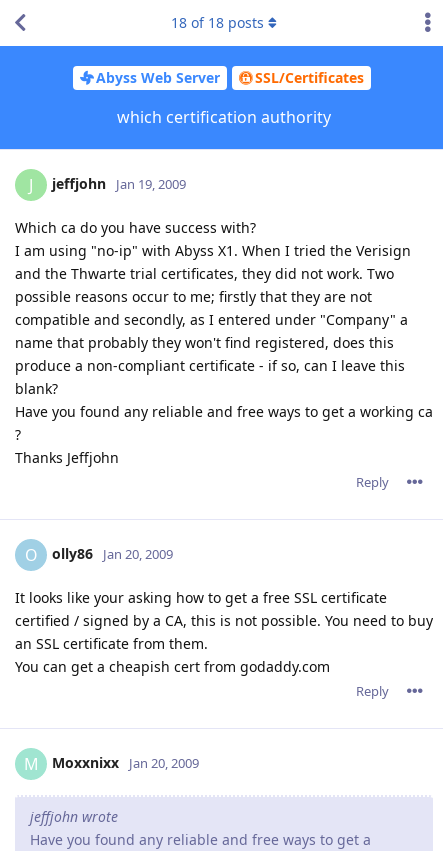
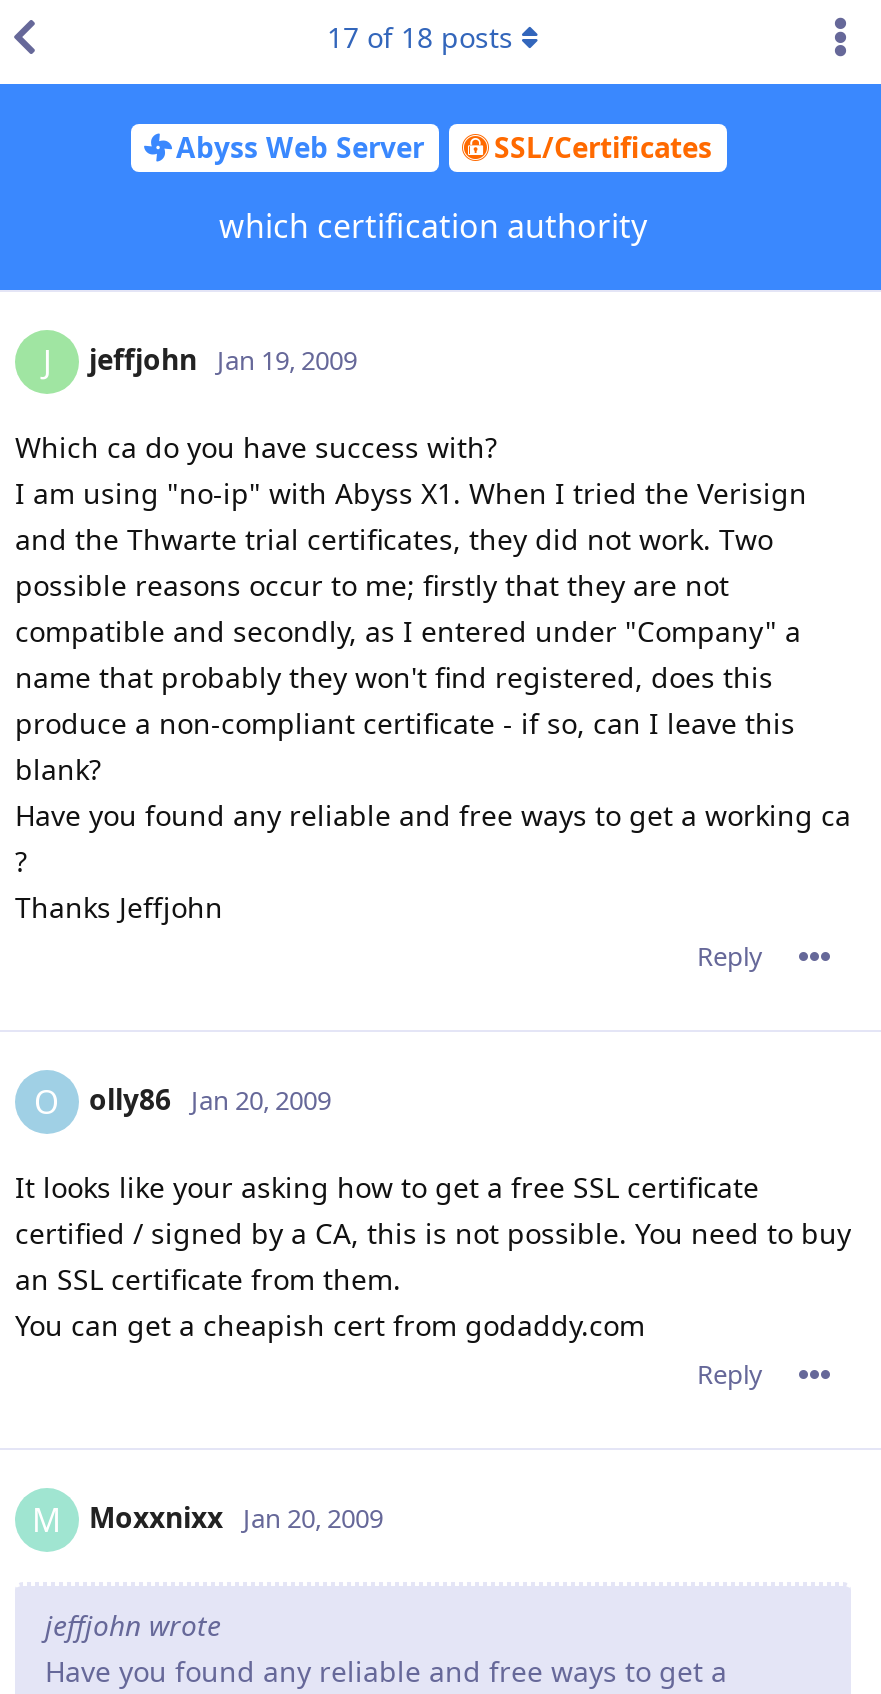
[171,13,264,32] 18 of 18 posts -> [327,18,513,56] 17 of 18 posts

